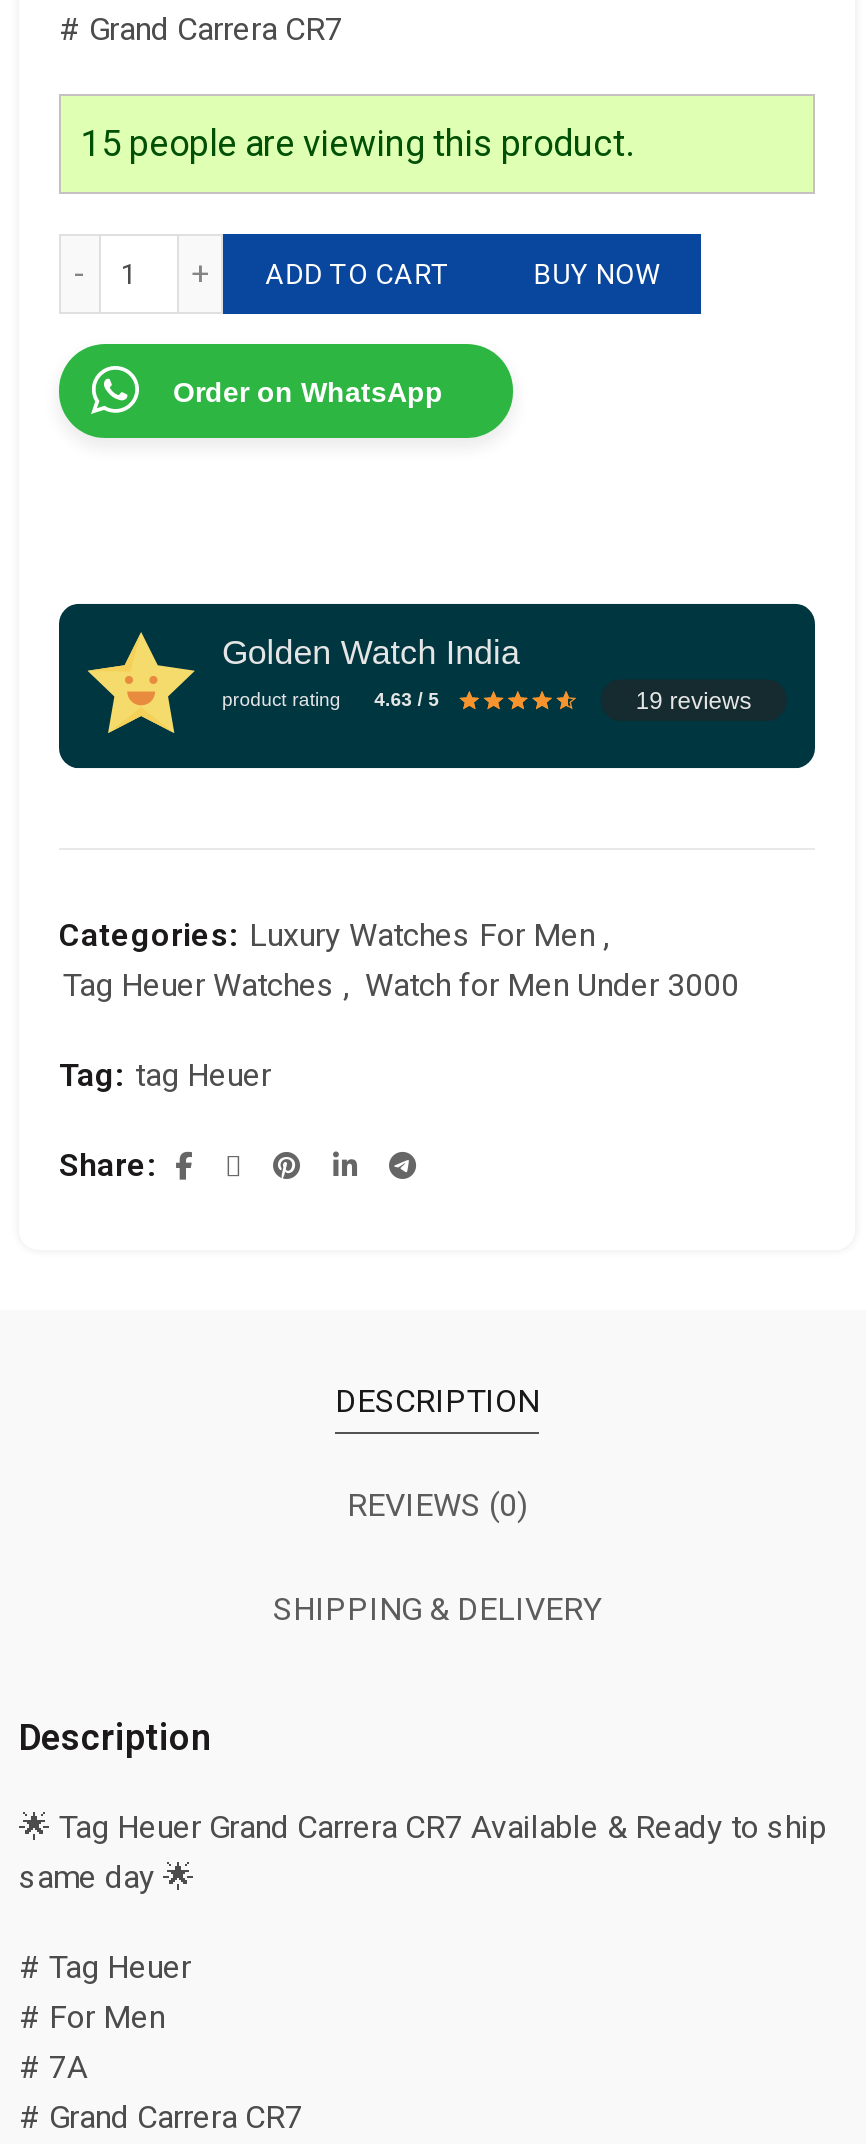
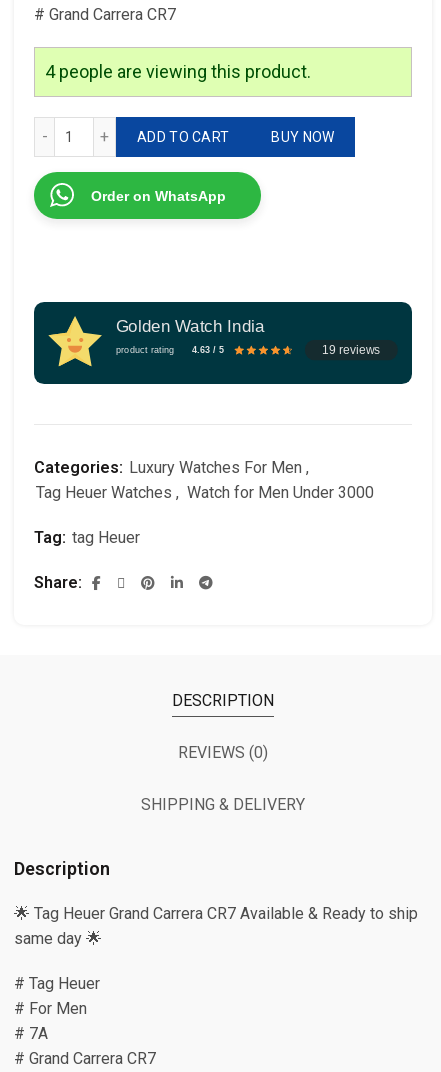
[81,122,633,164] 15 people are viewing this product. -> [45,61,311,82] 4 people are viewing this product.

